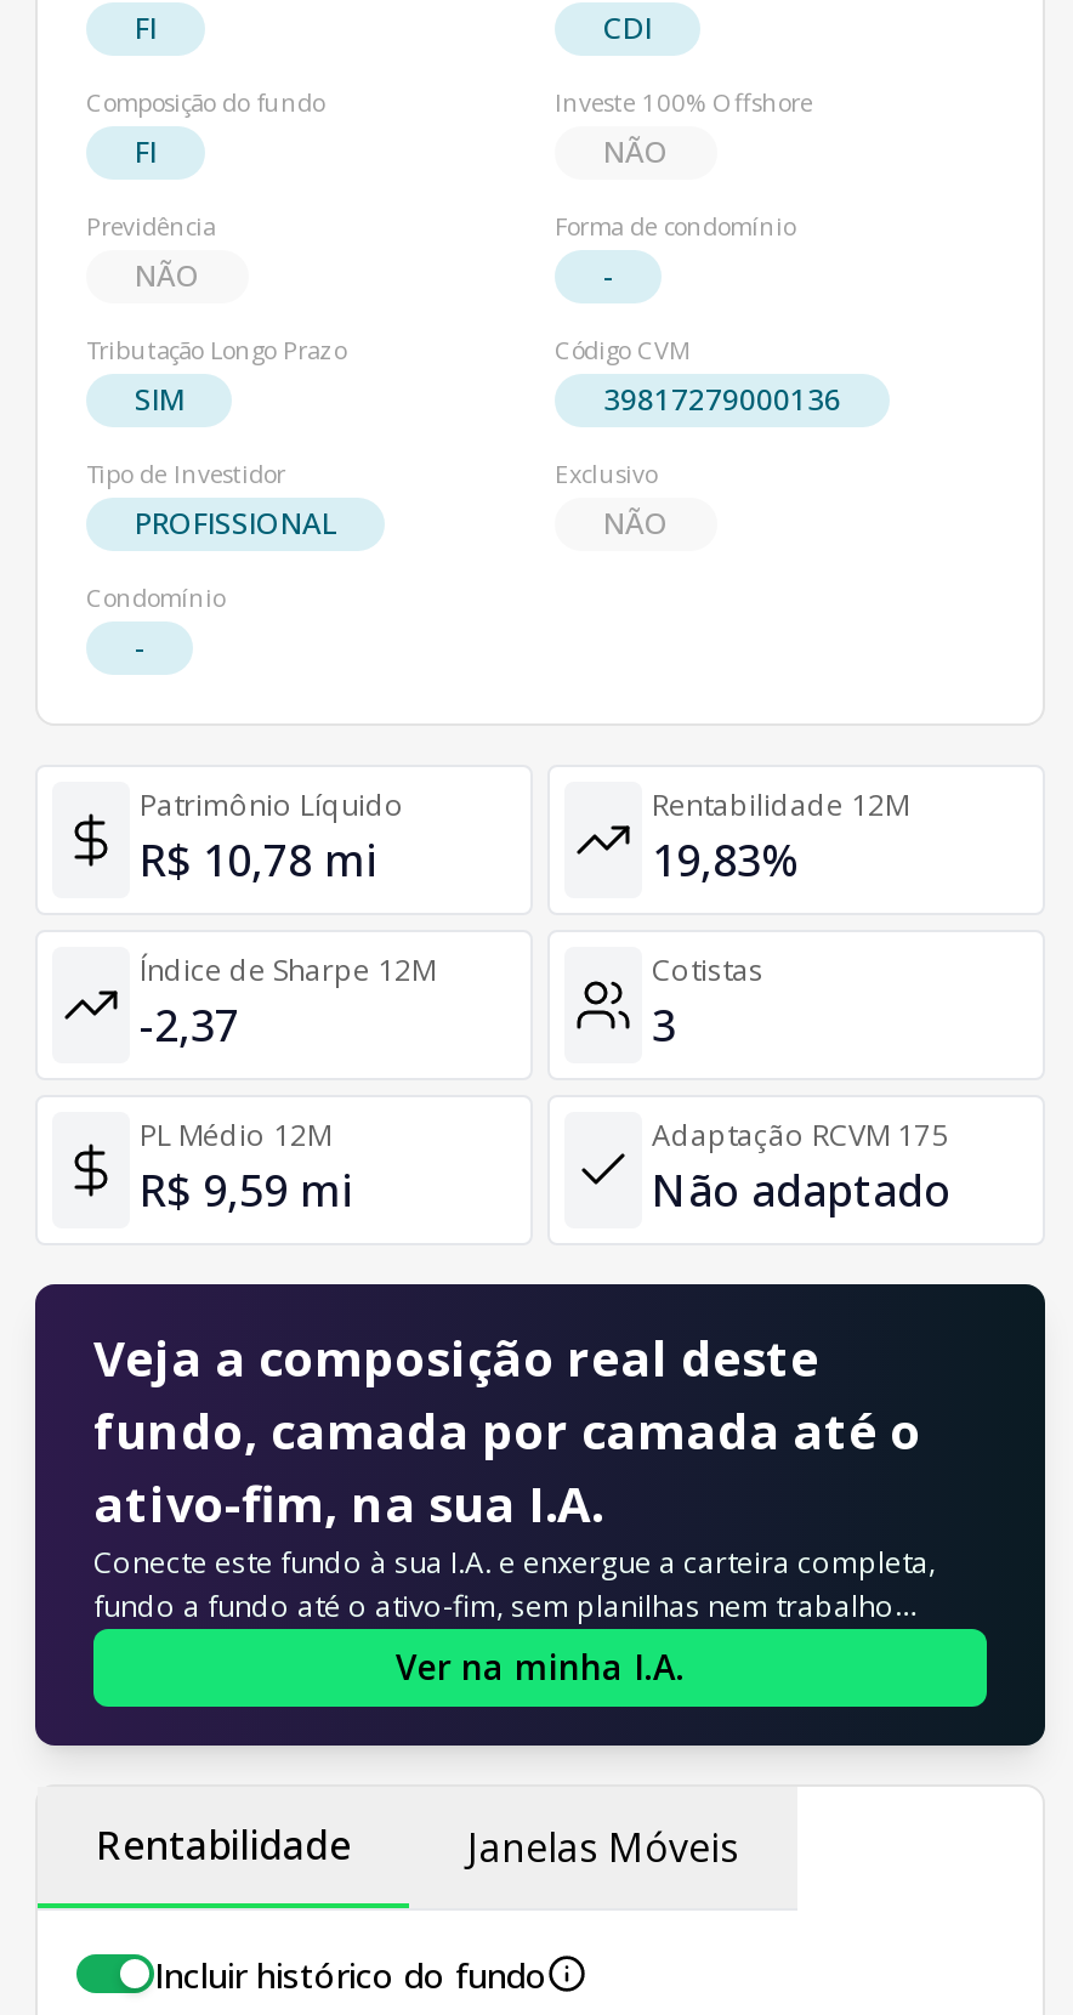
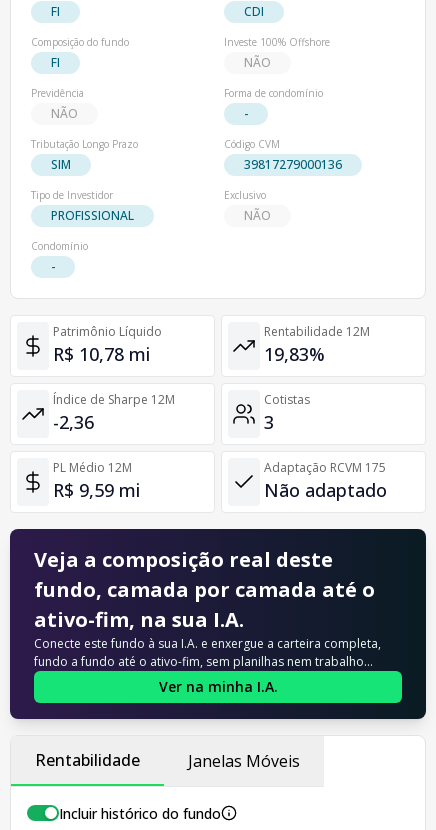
[140,994,239,1052] -2,37 -> [53,409,94,433] -2,36

